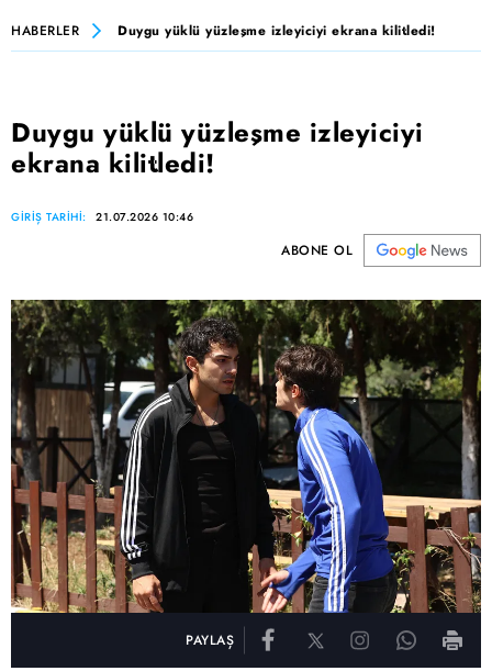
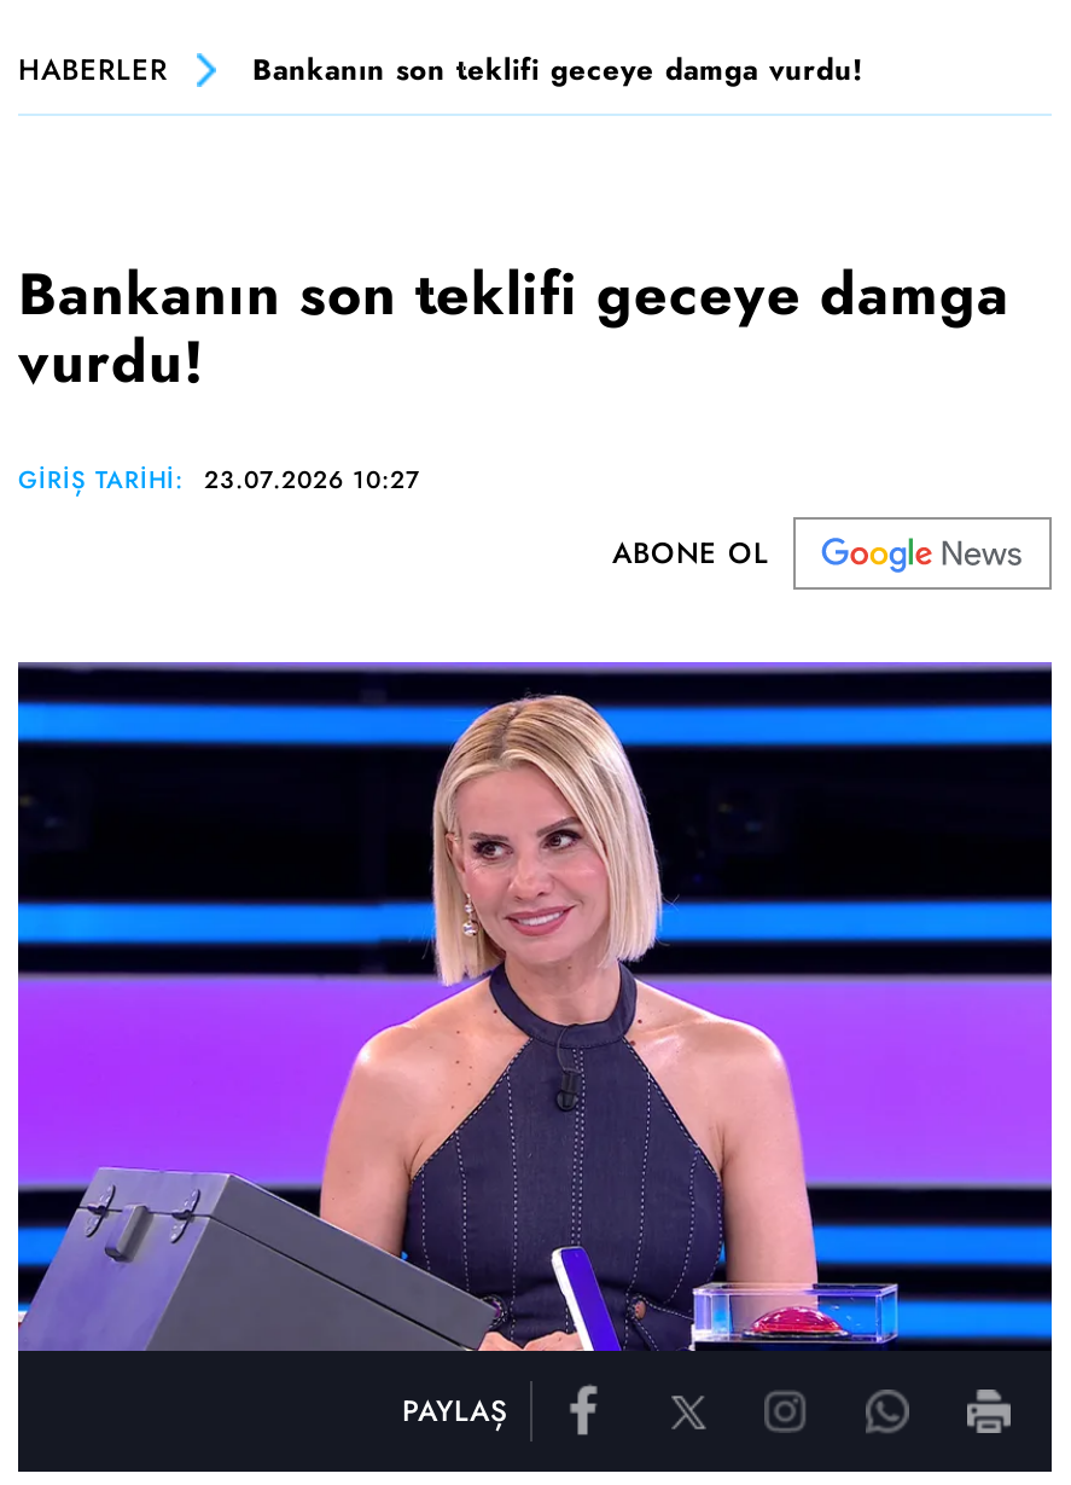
[118,21,435,41] Duygu yüklü yüzleşme izleyiciyi ekrana kilitledi! -> [252,48,863,92] Bankanın son teklifi geceye damga vurdu!
[11,113,423,182] Duygu yüklü yüzleşme izleyiciyi | ekrana kilitledi! -> [18,250,1009,402] Bankanın son teklifi geceye damga | vurdu!
[11,208,193,225] GİRİŞ TARİHİ: 21.07.2026 10:46 -> [18,460,421,497] GİRİŞ TARİHİ: 23.07.2026 10:27
[10,299,482,614] [image] -> [16,660,1054,1353] [image]

